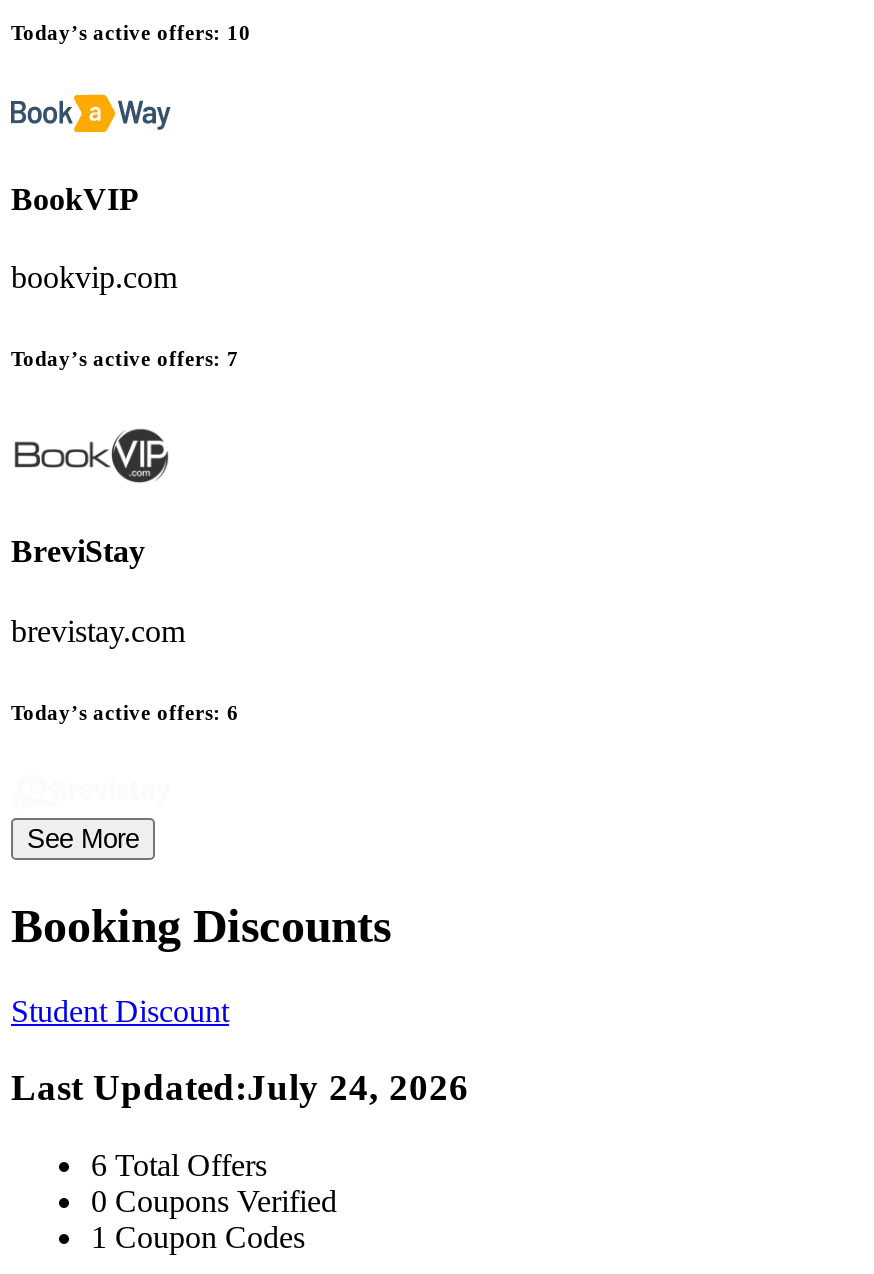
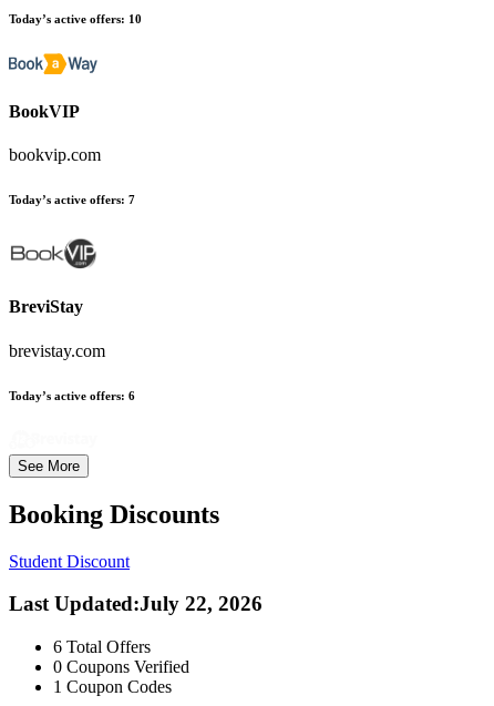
[11,1067,469,1109] Last Updated:July 24, 2026 -> [9,592,263,615] Last Updated:July 22, 2026

